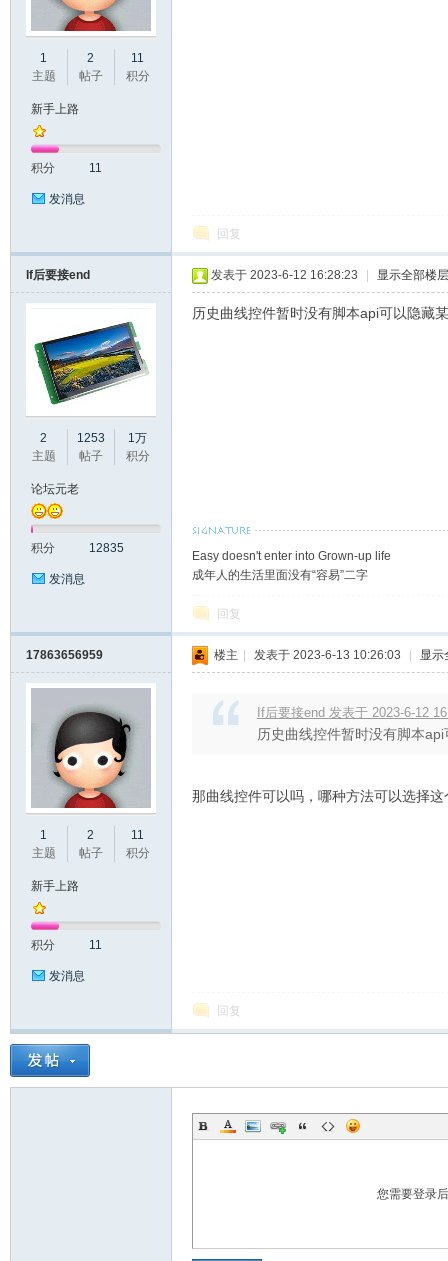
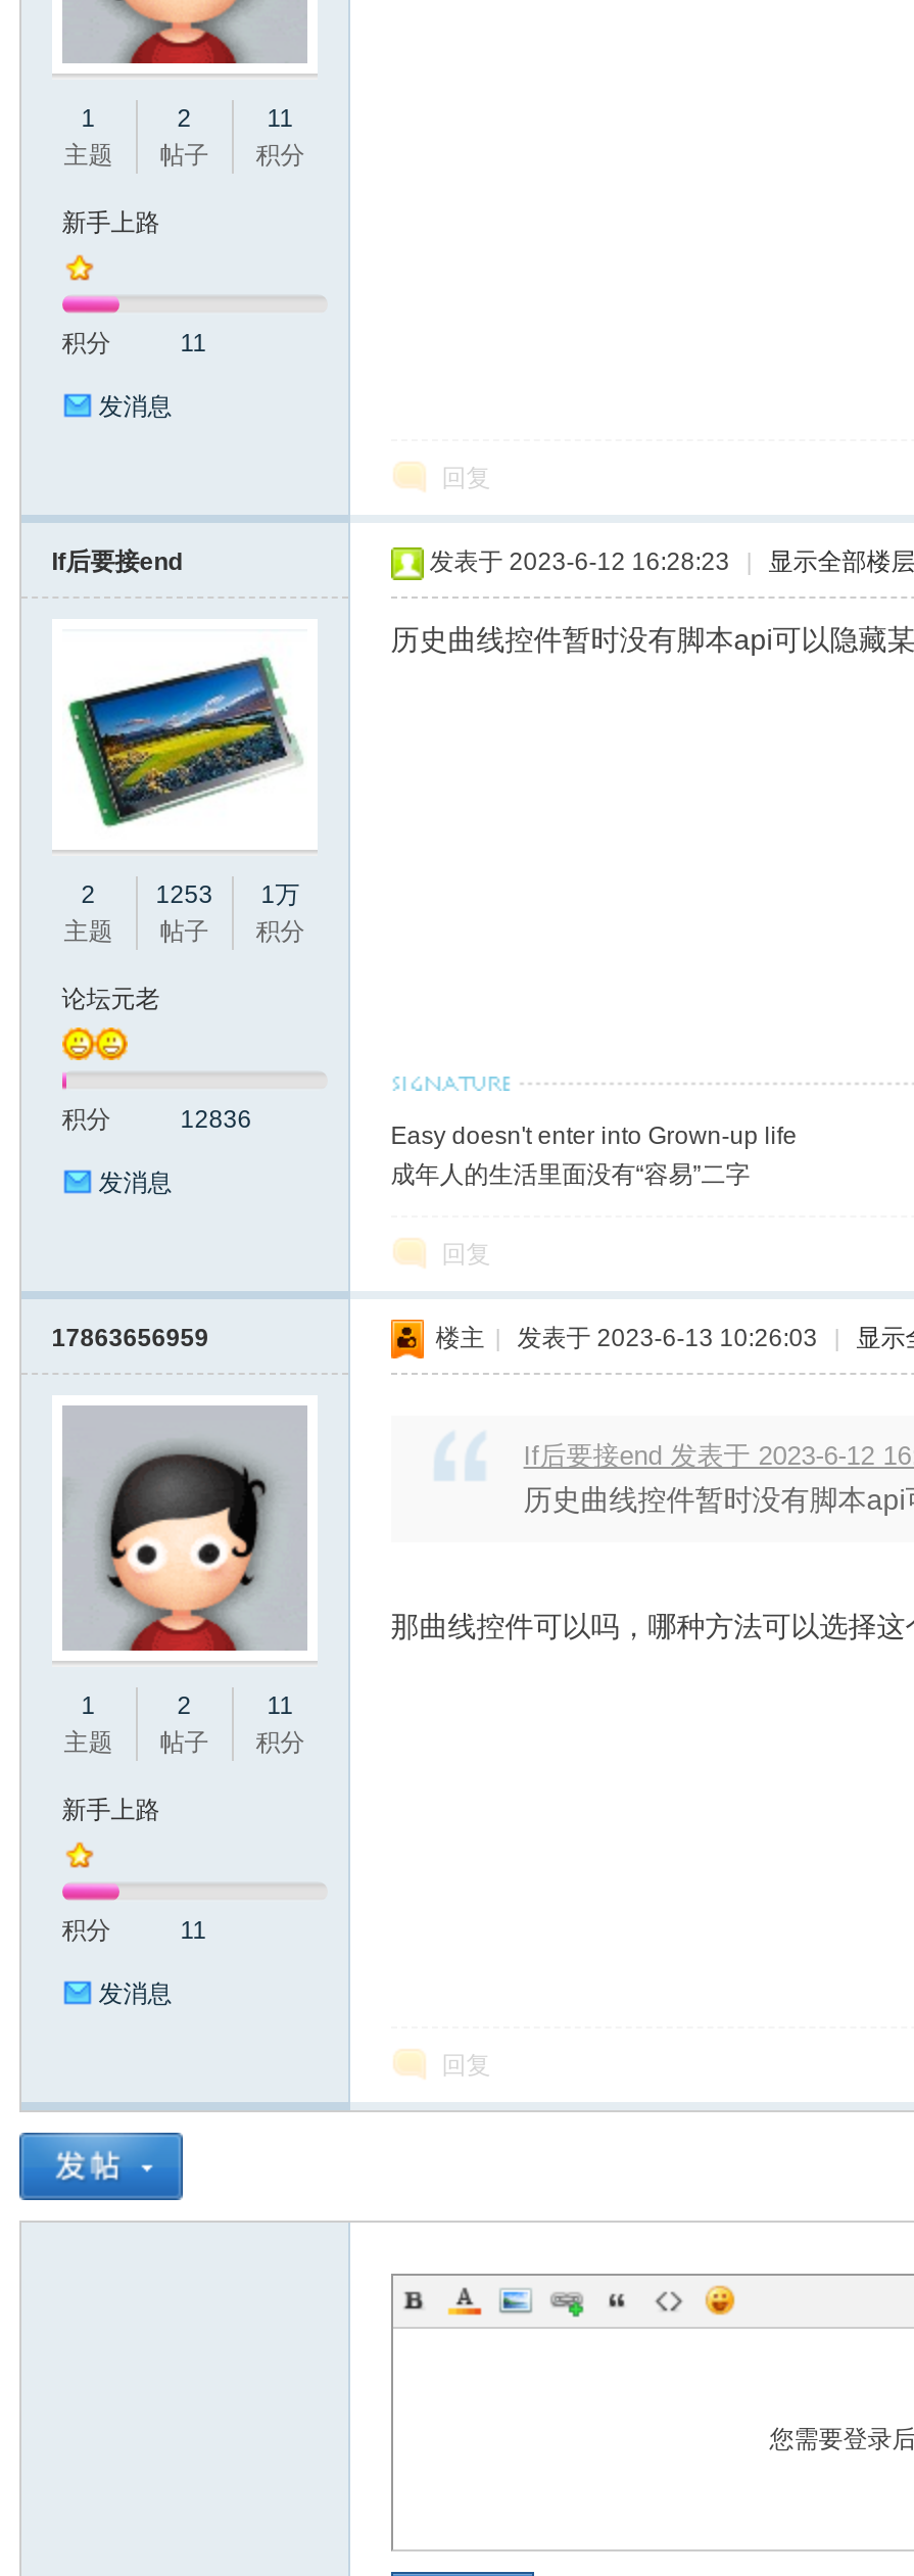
[89,541,124,555] 12835 -> [180,1105,252,1134] 12836

